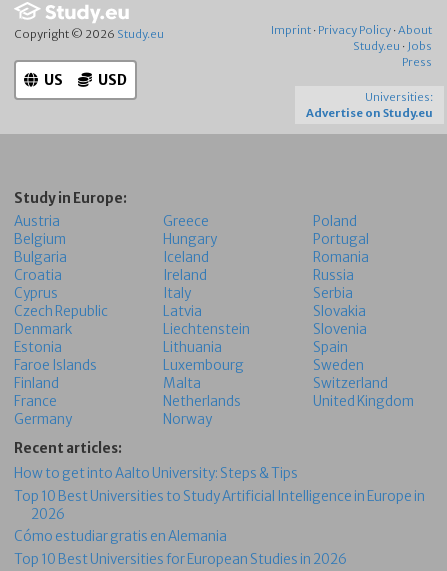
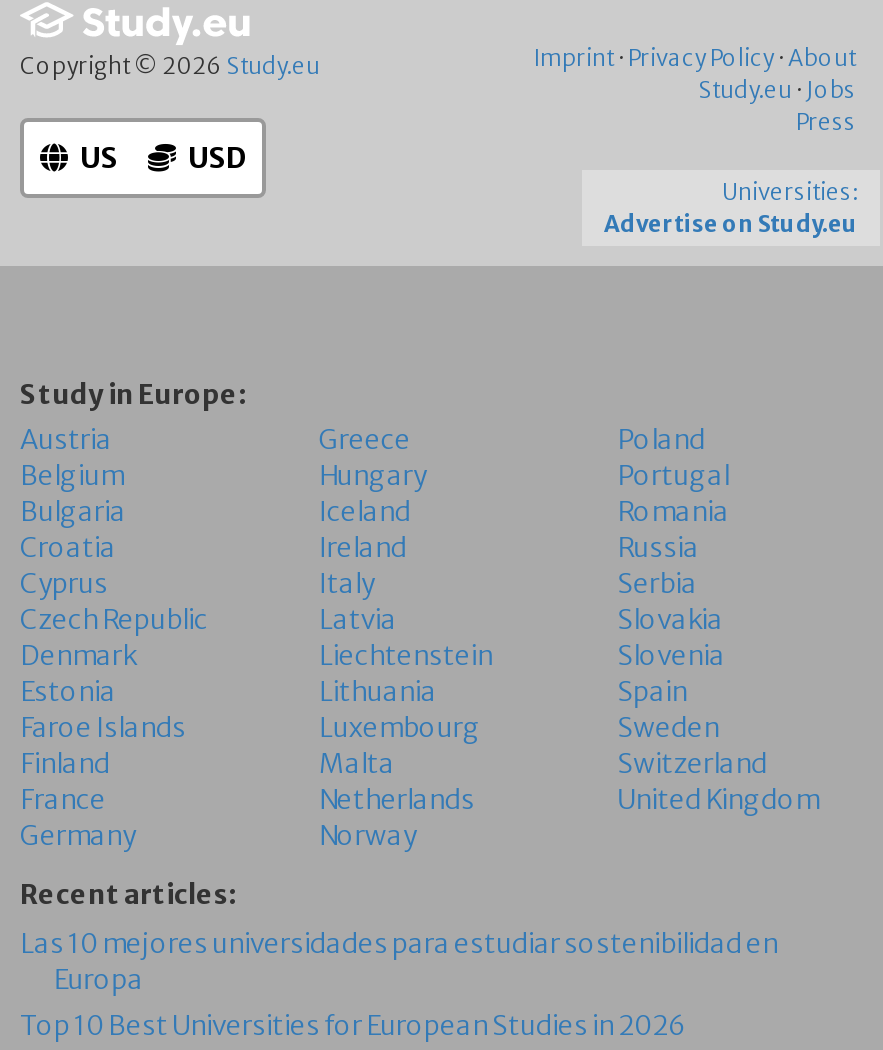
[14,465,425,545] How to get into Aalto University: Steps & Tips | Top 10 Best Universities to Study Artificial Intelligence in Europe in | 2026 | Cómo estudiar gratis en Alemania -> [20,928,778,998] Las 10 mejores universidades para estudiar sostenibilidad en | Europa

